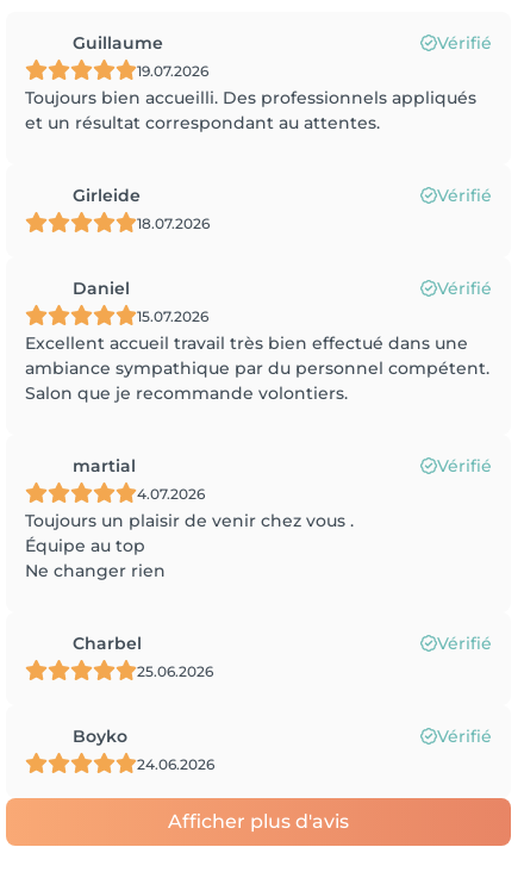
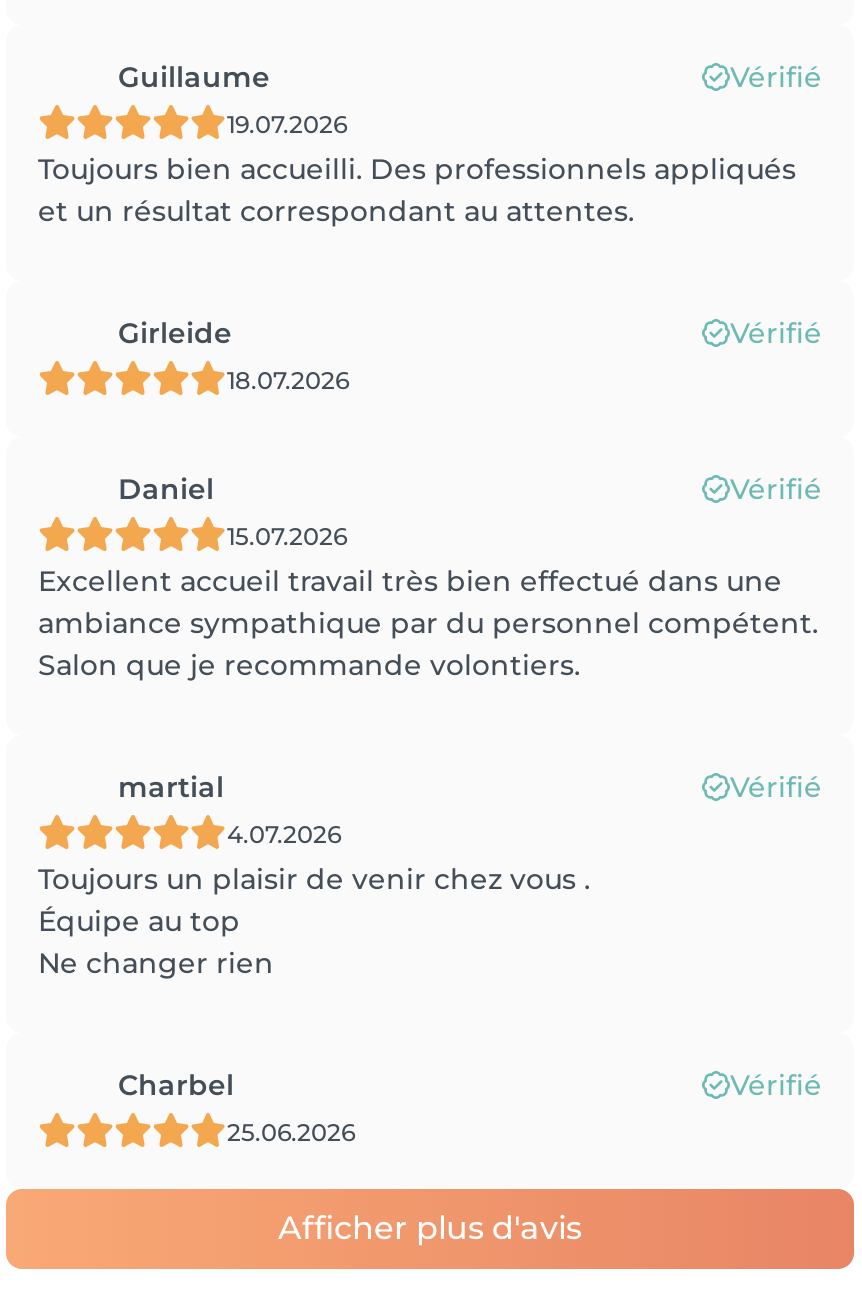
[73,725,492,773] Boyko | Vérifié | 24.06.2026 -> none

